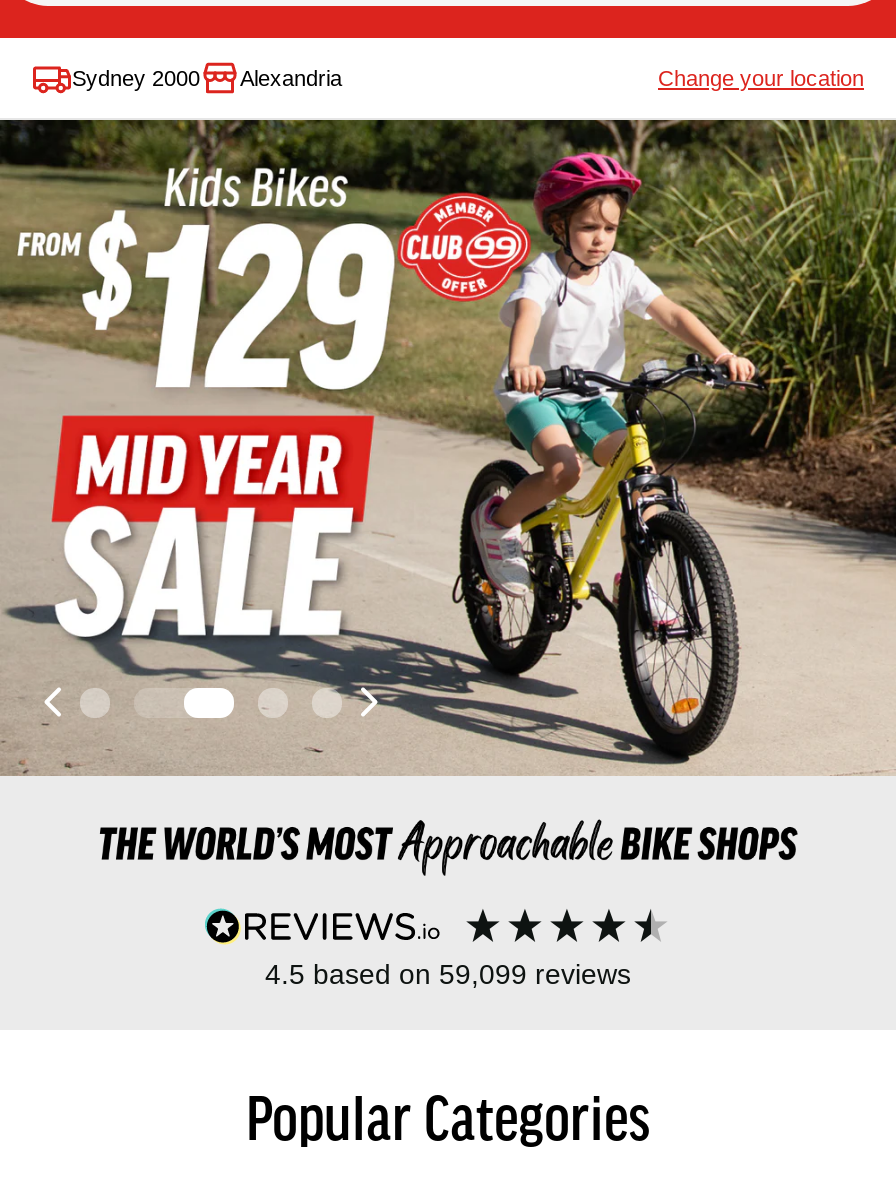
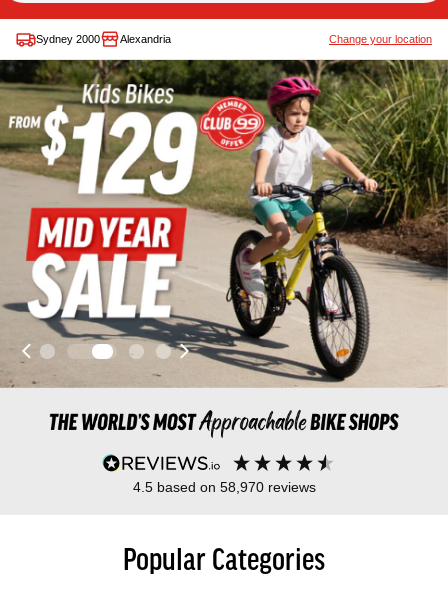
[265,958,631,990] 4.5 based on 59,099 reviews -> [132,479,315,495] 4.5 based on 58,970 reviews

